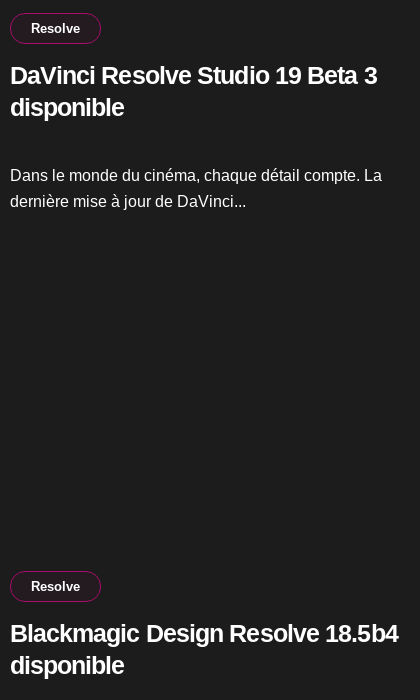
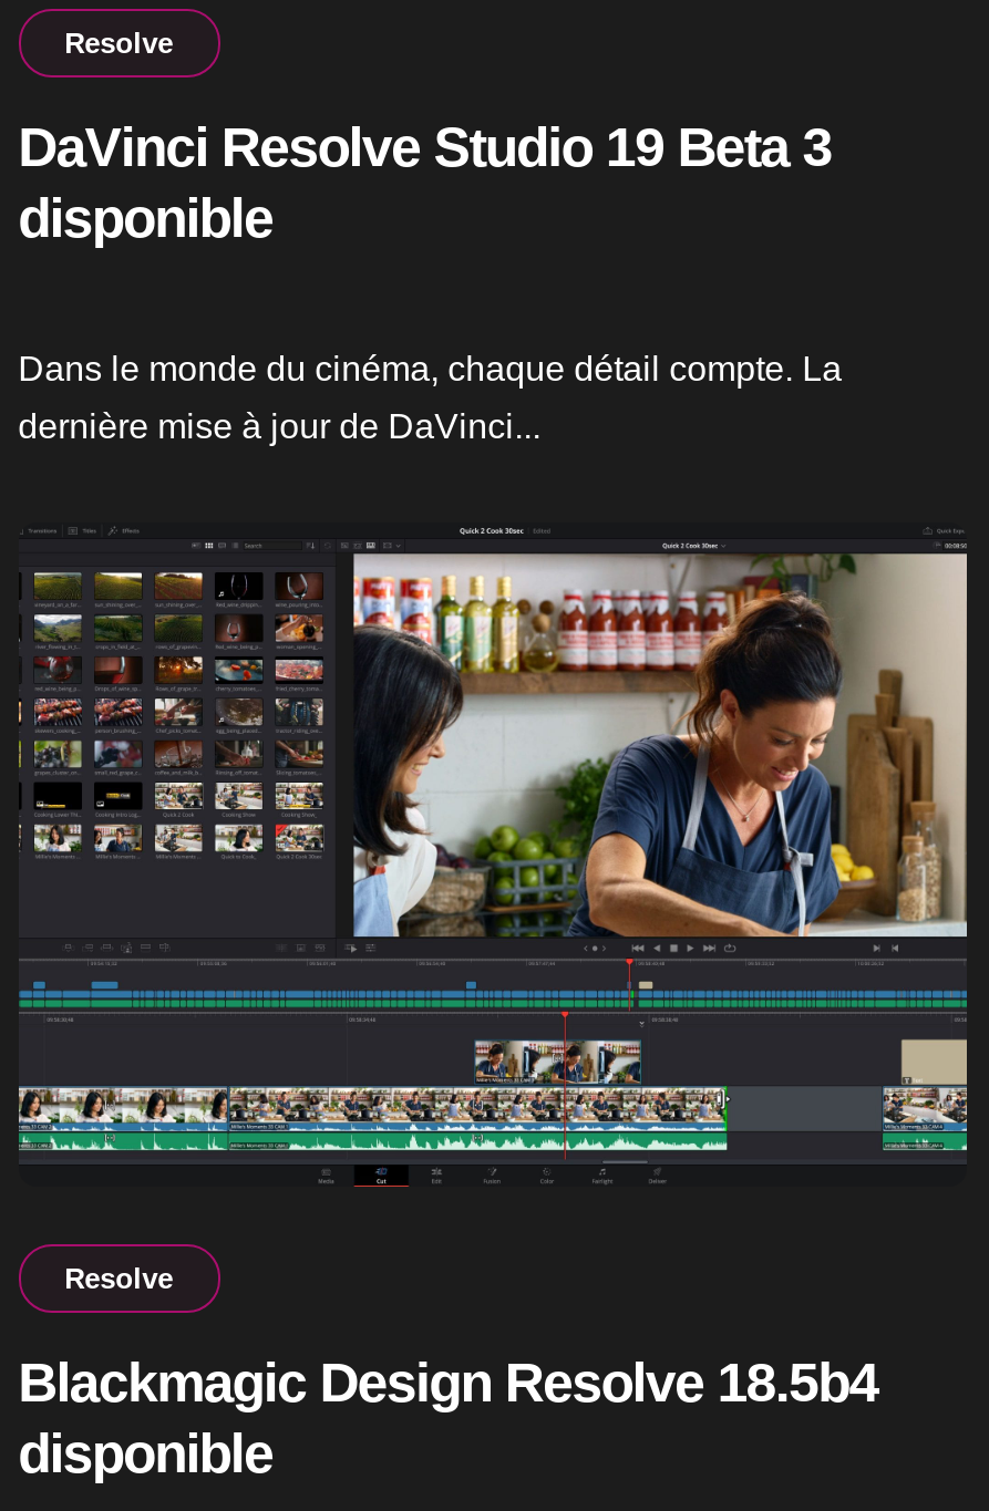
none -> [17,527,969,1187] [image]

